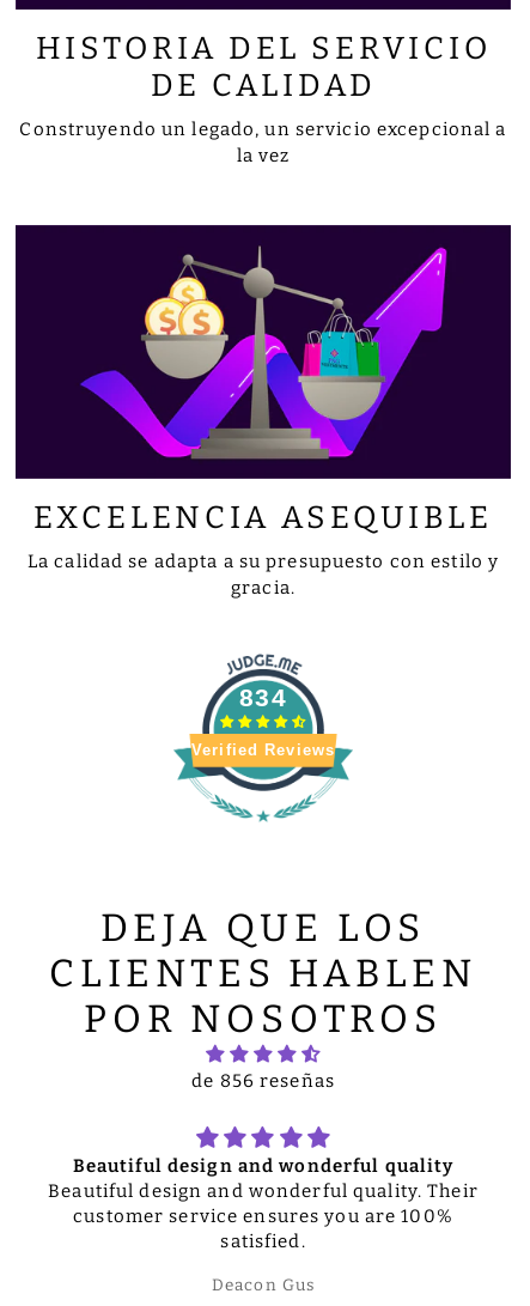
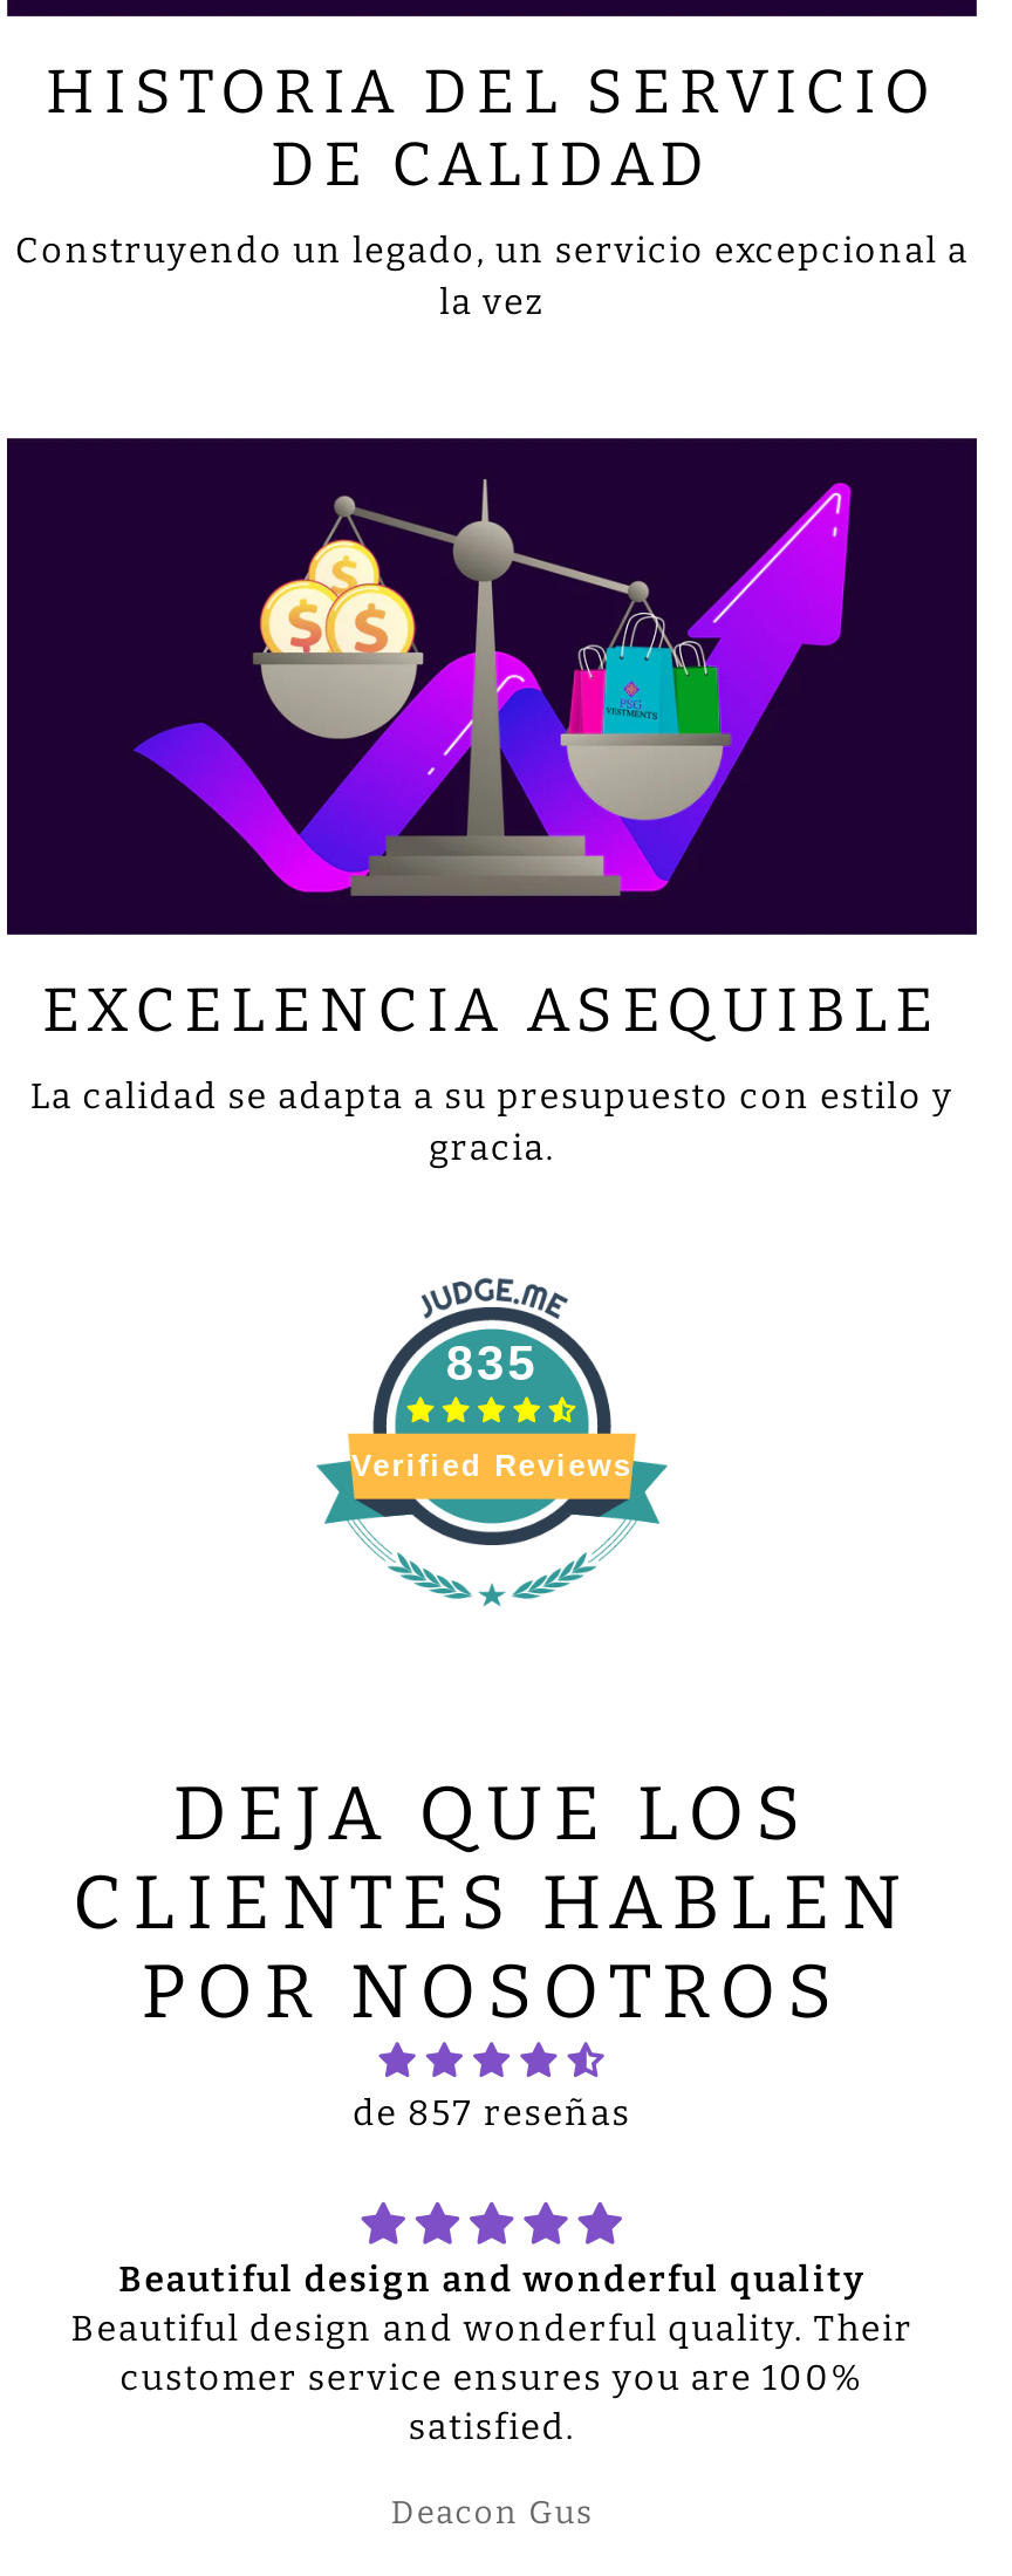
[240,683,287,711] 834 -> [446,1335,538,1389] 835
[192,1070,335,1091] de 856 reseñas -> [353,2091,631,2134] de 857 reseñas

